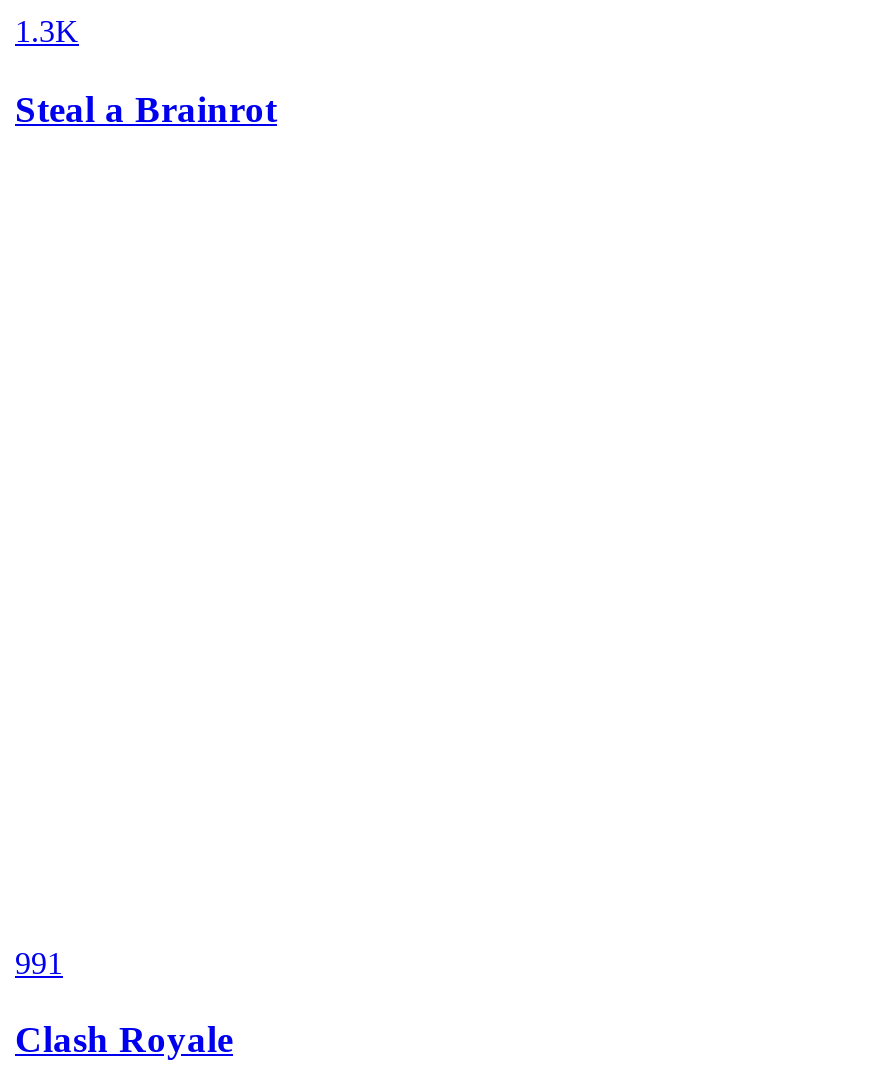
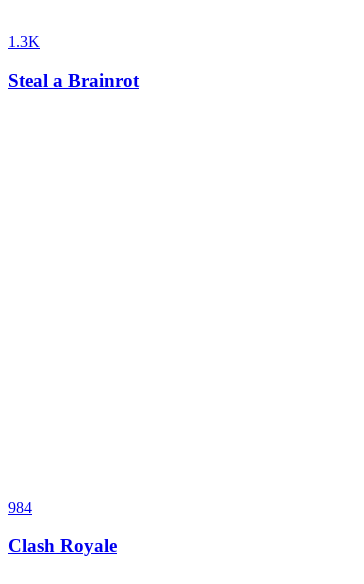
[15,945,63,979] 991 -> [8,499,32,516] 984

